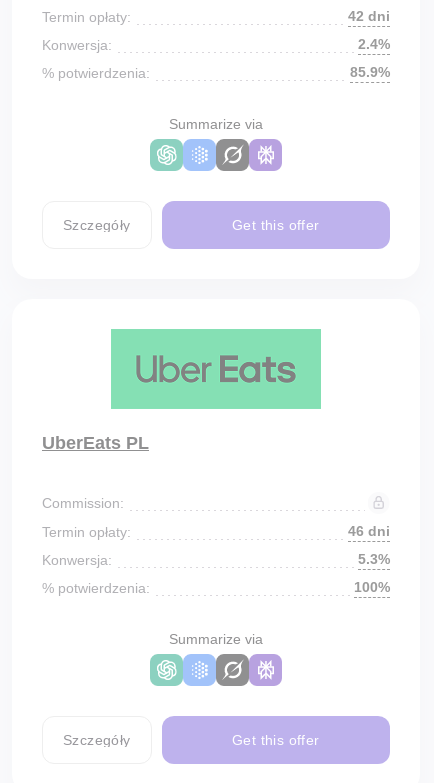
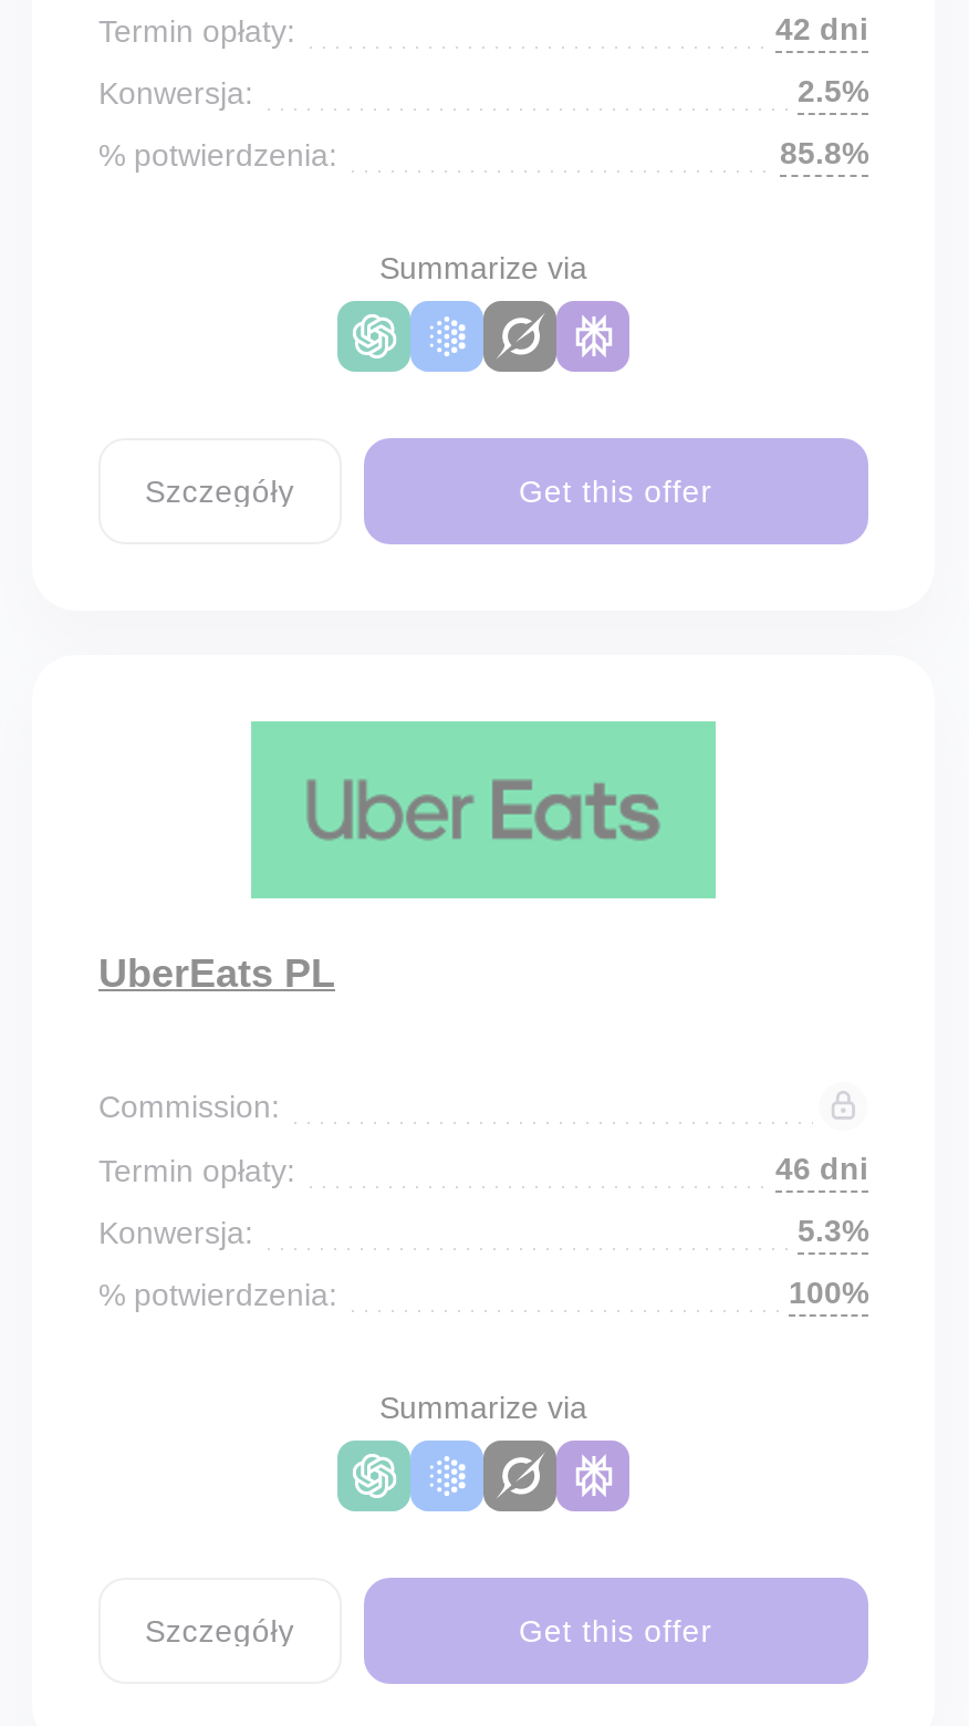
[358,36,390,52] 2.4% -> [798,73,868,108] 2.5%
[350,64,390,80] 85.9% -> [780,135,868,170] 85.8%

